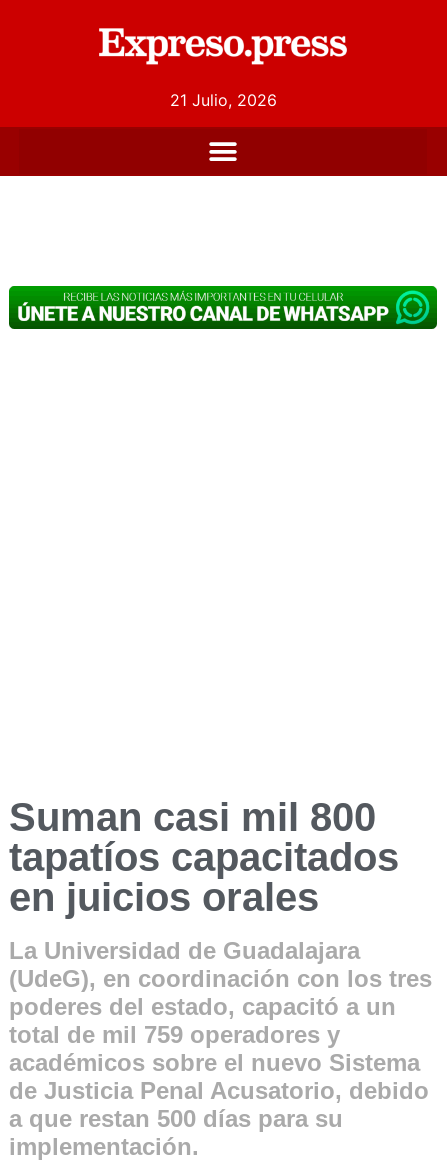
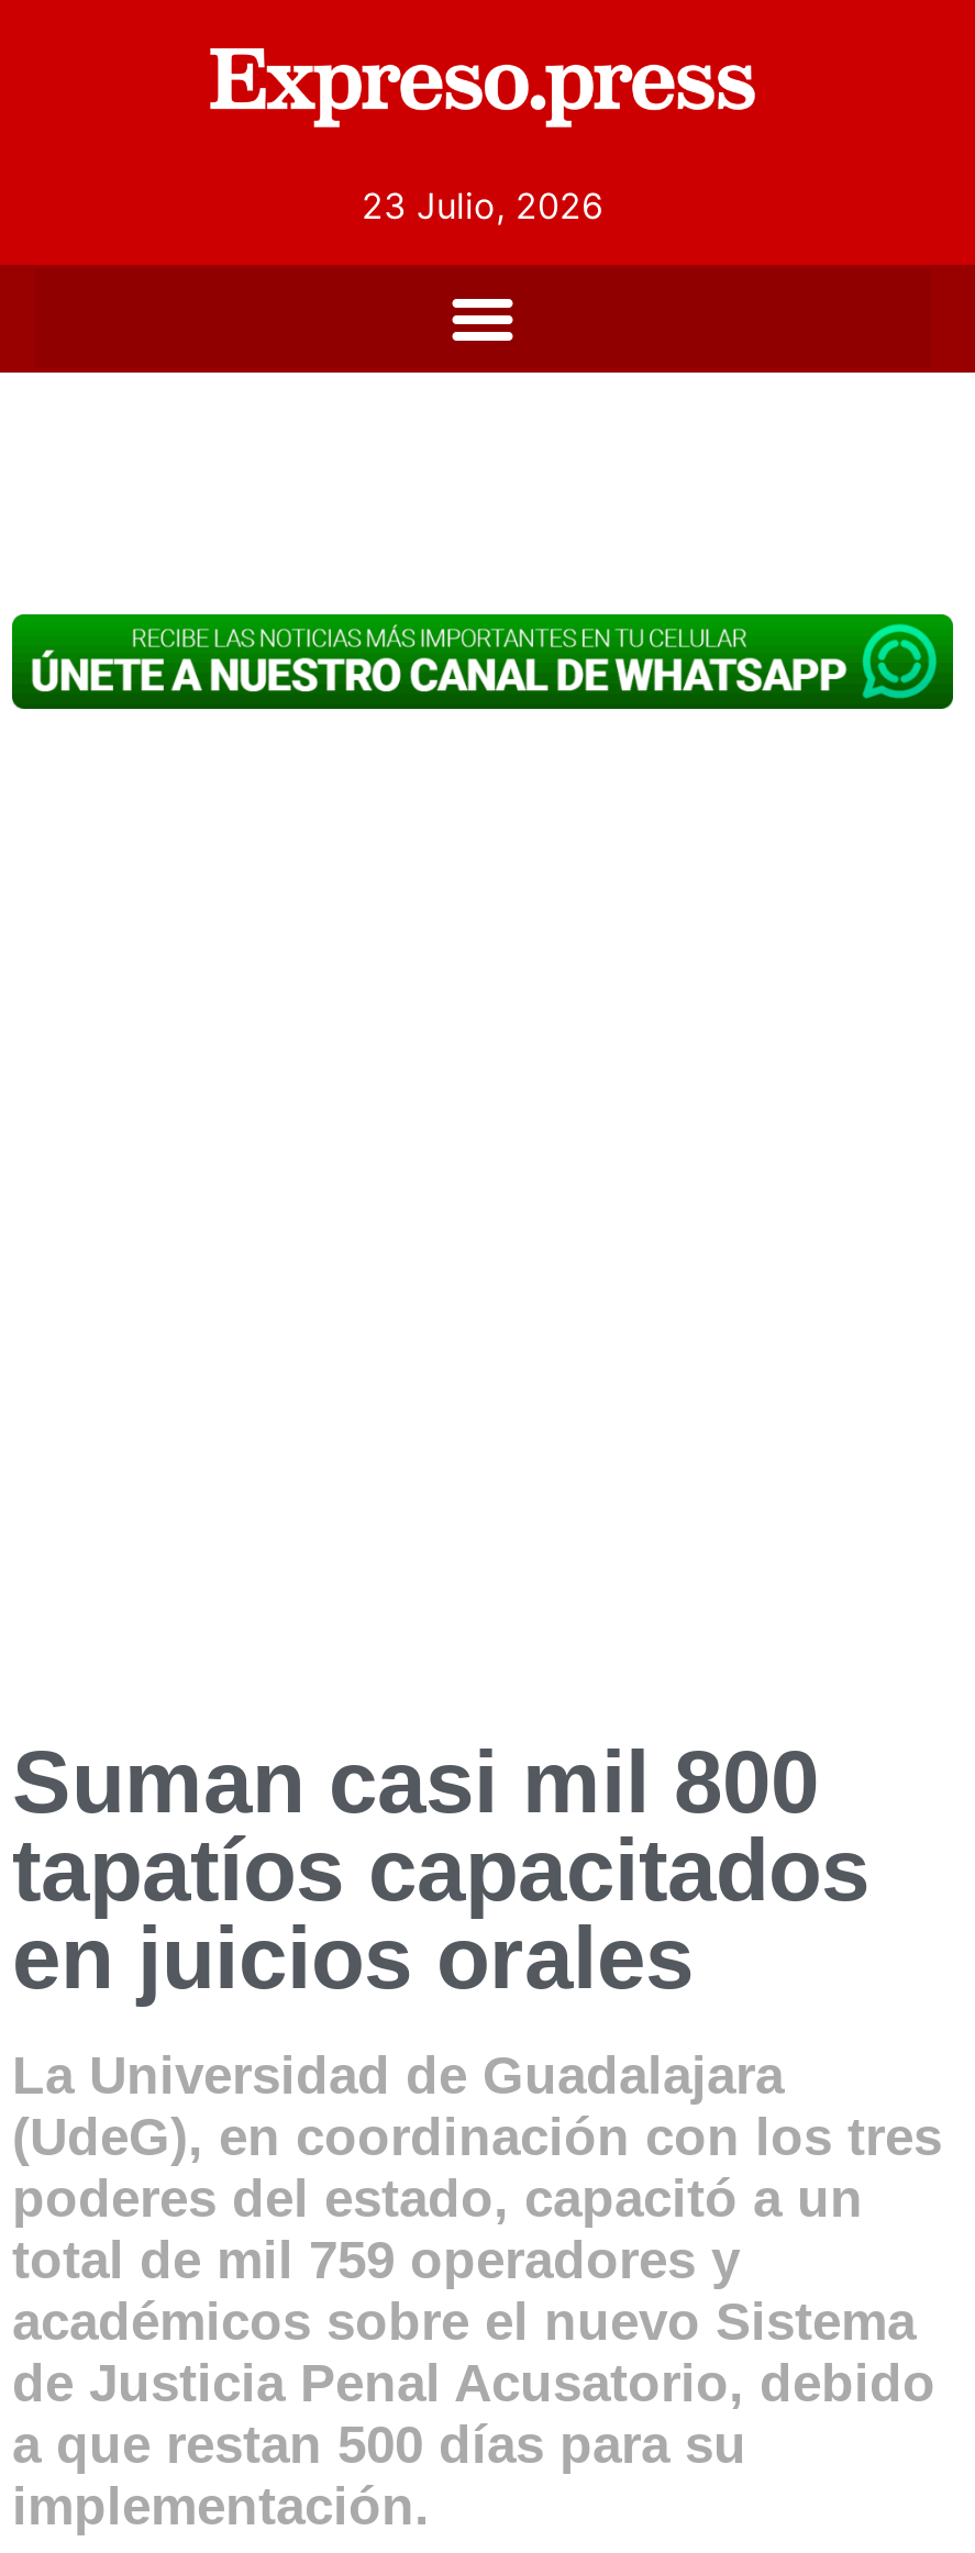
[169,90,276,110] 21 Julio, 2026 -> [362,184,603,228] 23 Julio, 2026

